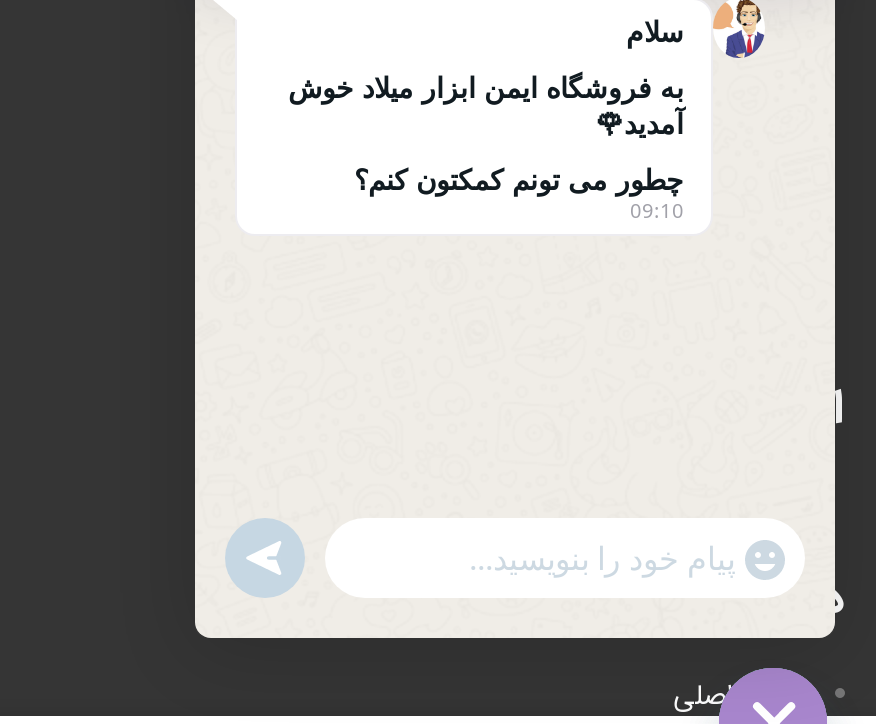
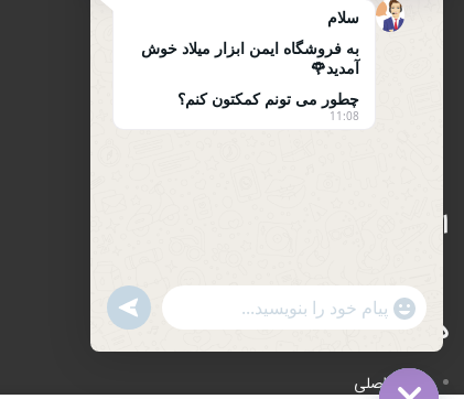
[630,196,684,224] 09:10 -> [330,108,360,123] 11:08

